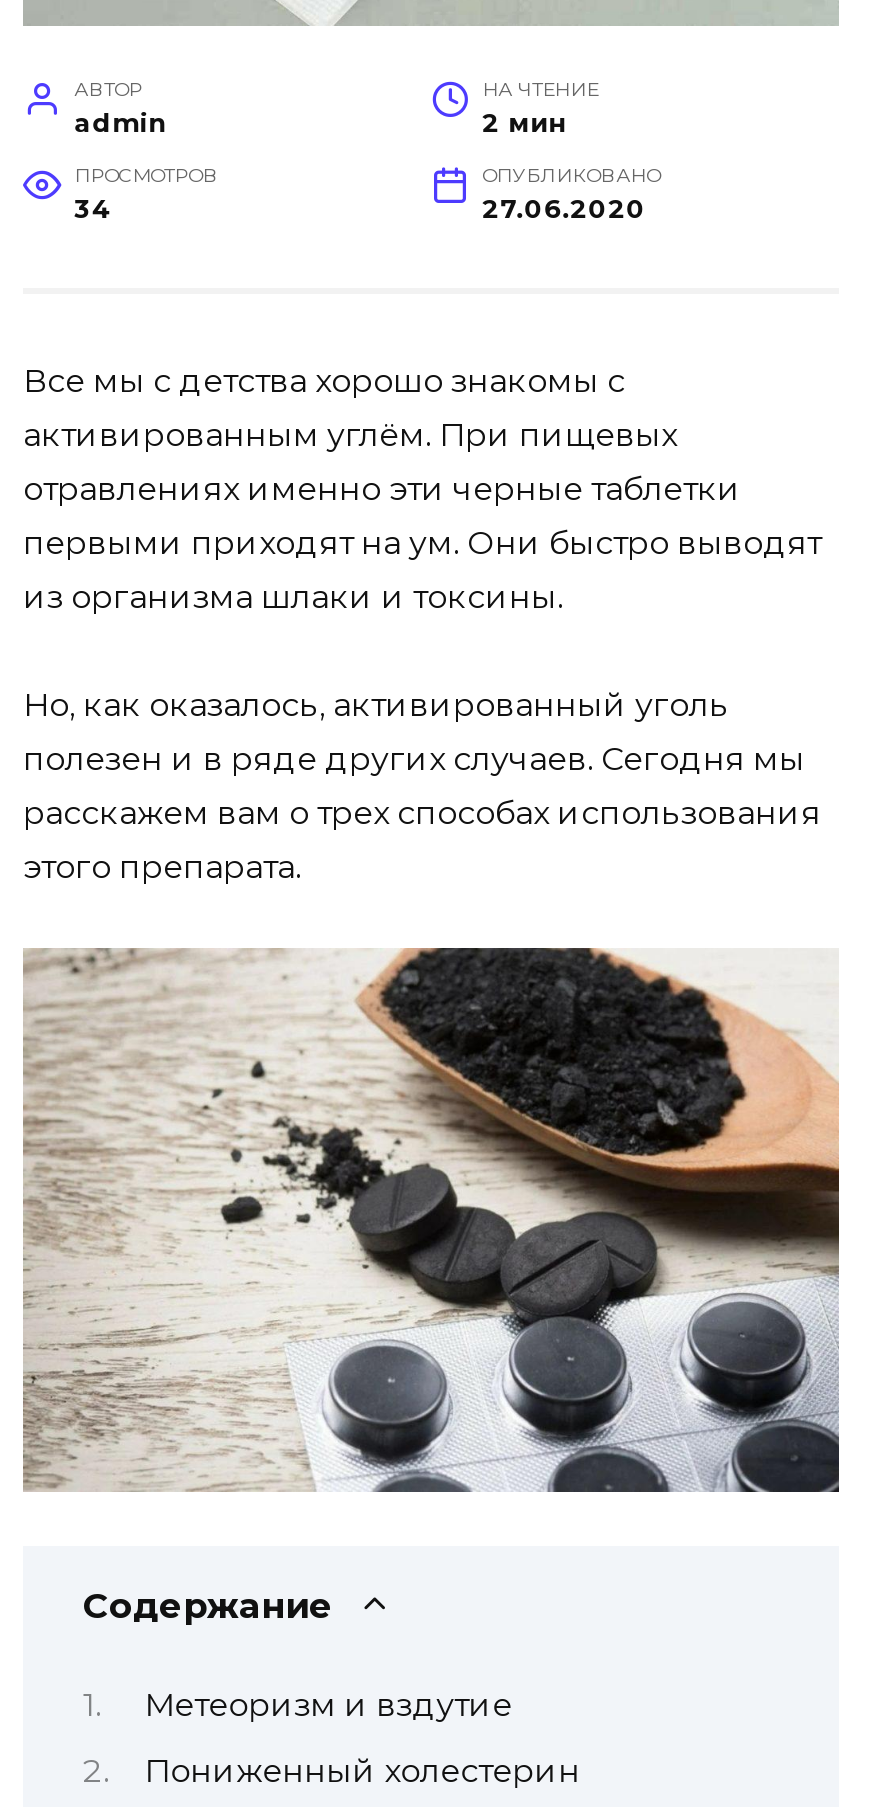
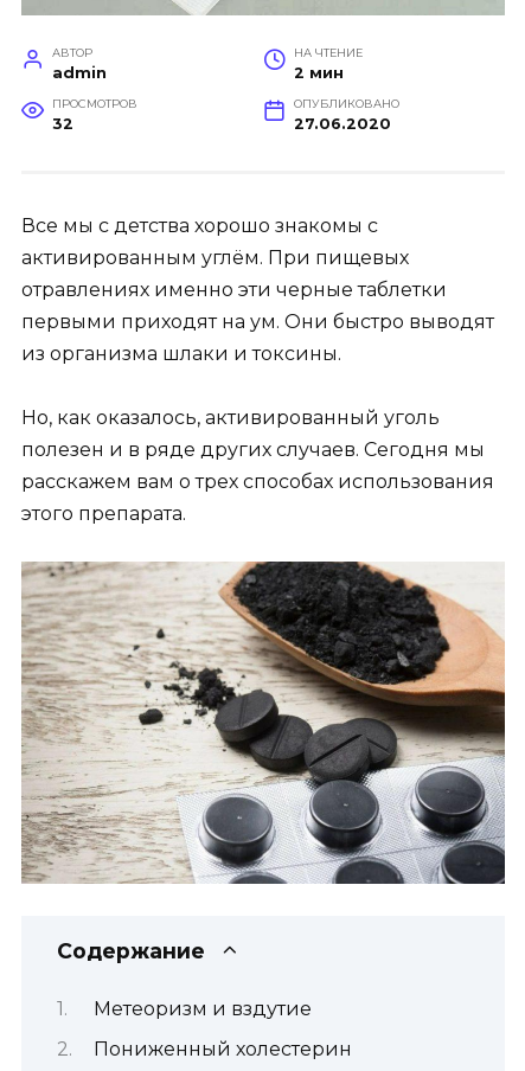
[74,193,112,223] 34 -> [52,114,73,132] 32

